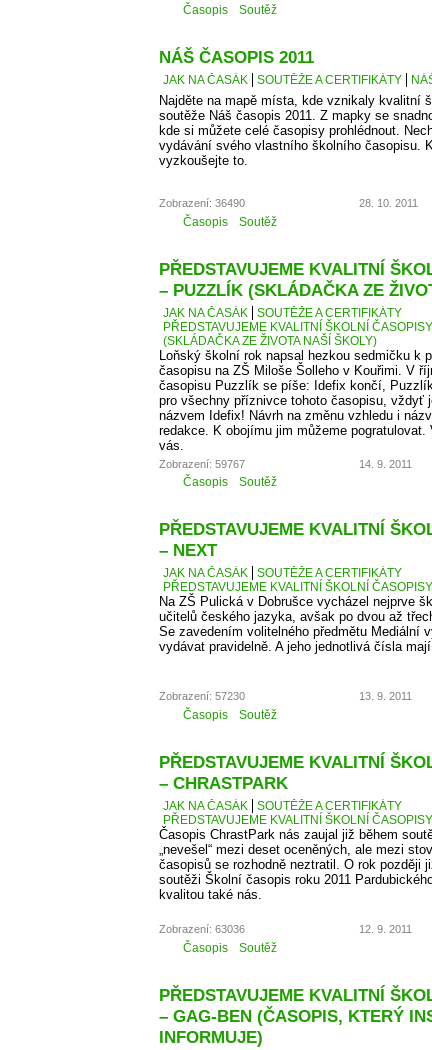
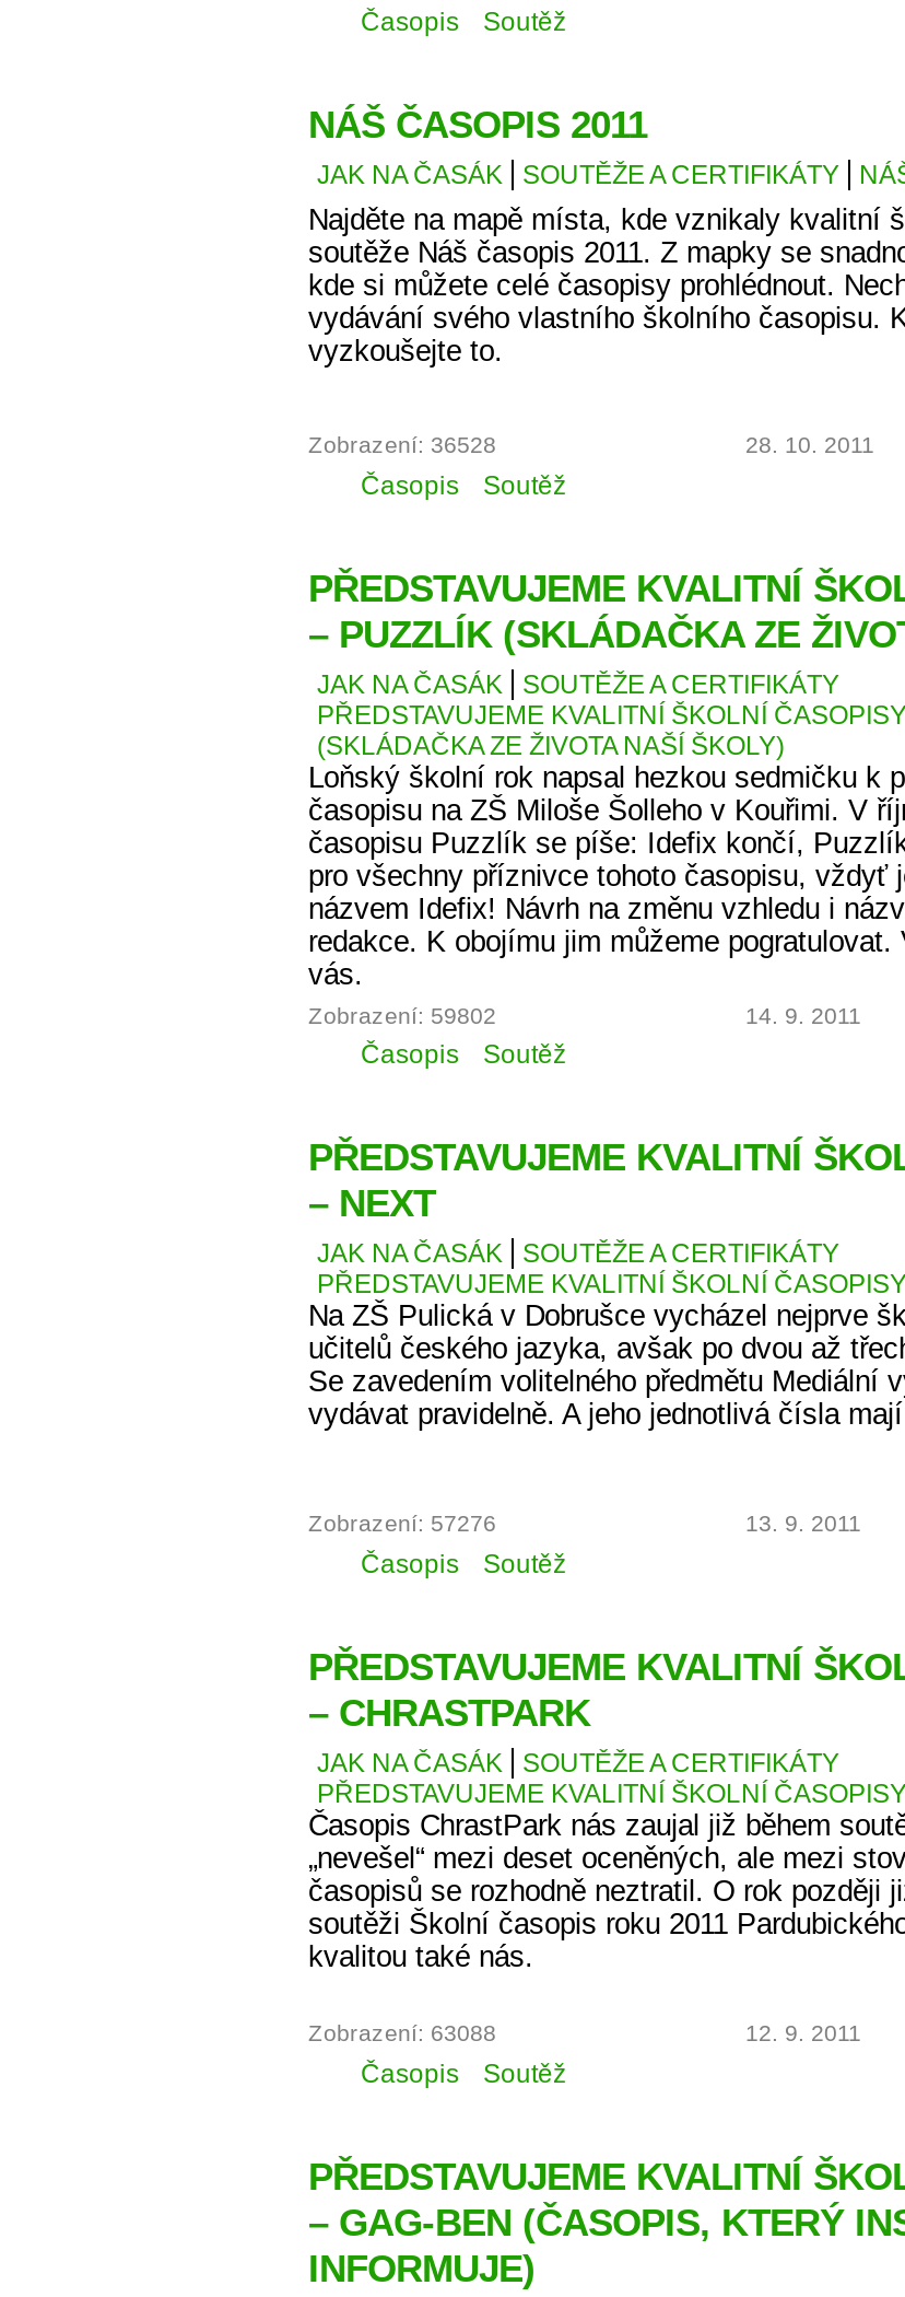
[159,197,245,209] Zobrazení: 36490 -> [308,431,496,457] Zobrazení: 36528
[159,458,245,470] Zobrazení: 59767 -> [308,1001,496,1028] Zobrazení: 59802
[159,690,245,702] Zobrazení: 57230 -> [308,1510,496,1537] Zobrazení: 57276
[159,923,245,935] Zobrazení: 63036 -> [308,2019,496,2046] Zobrazení: 63088

